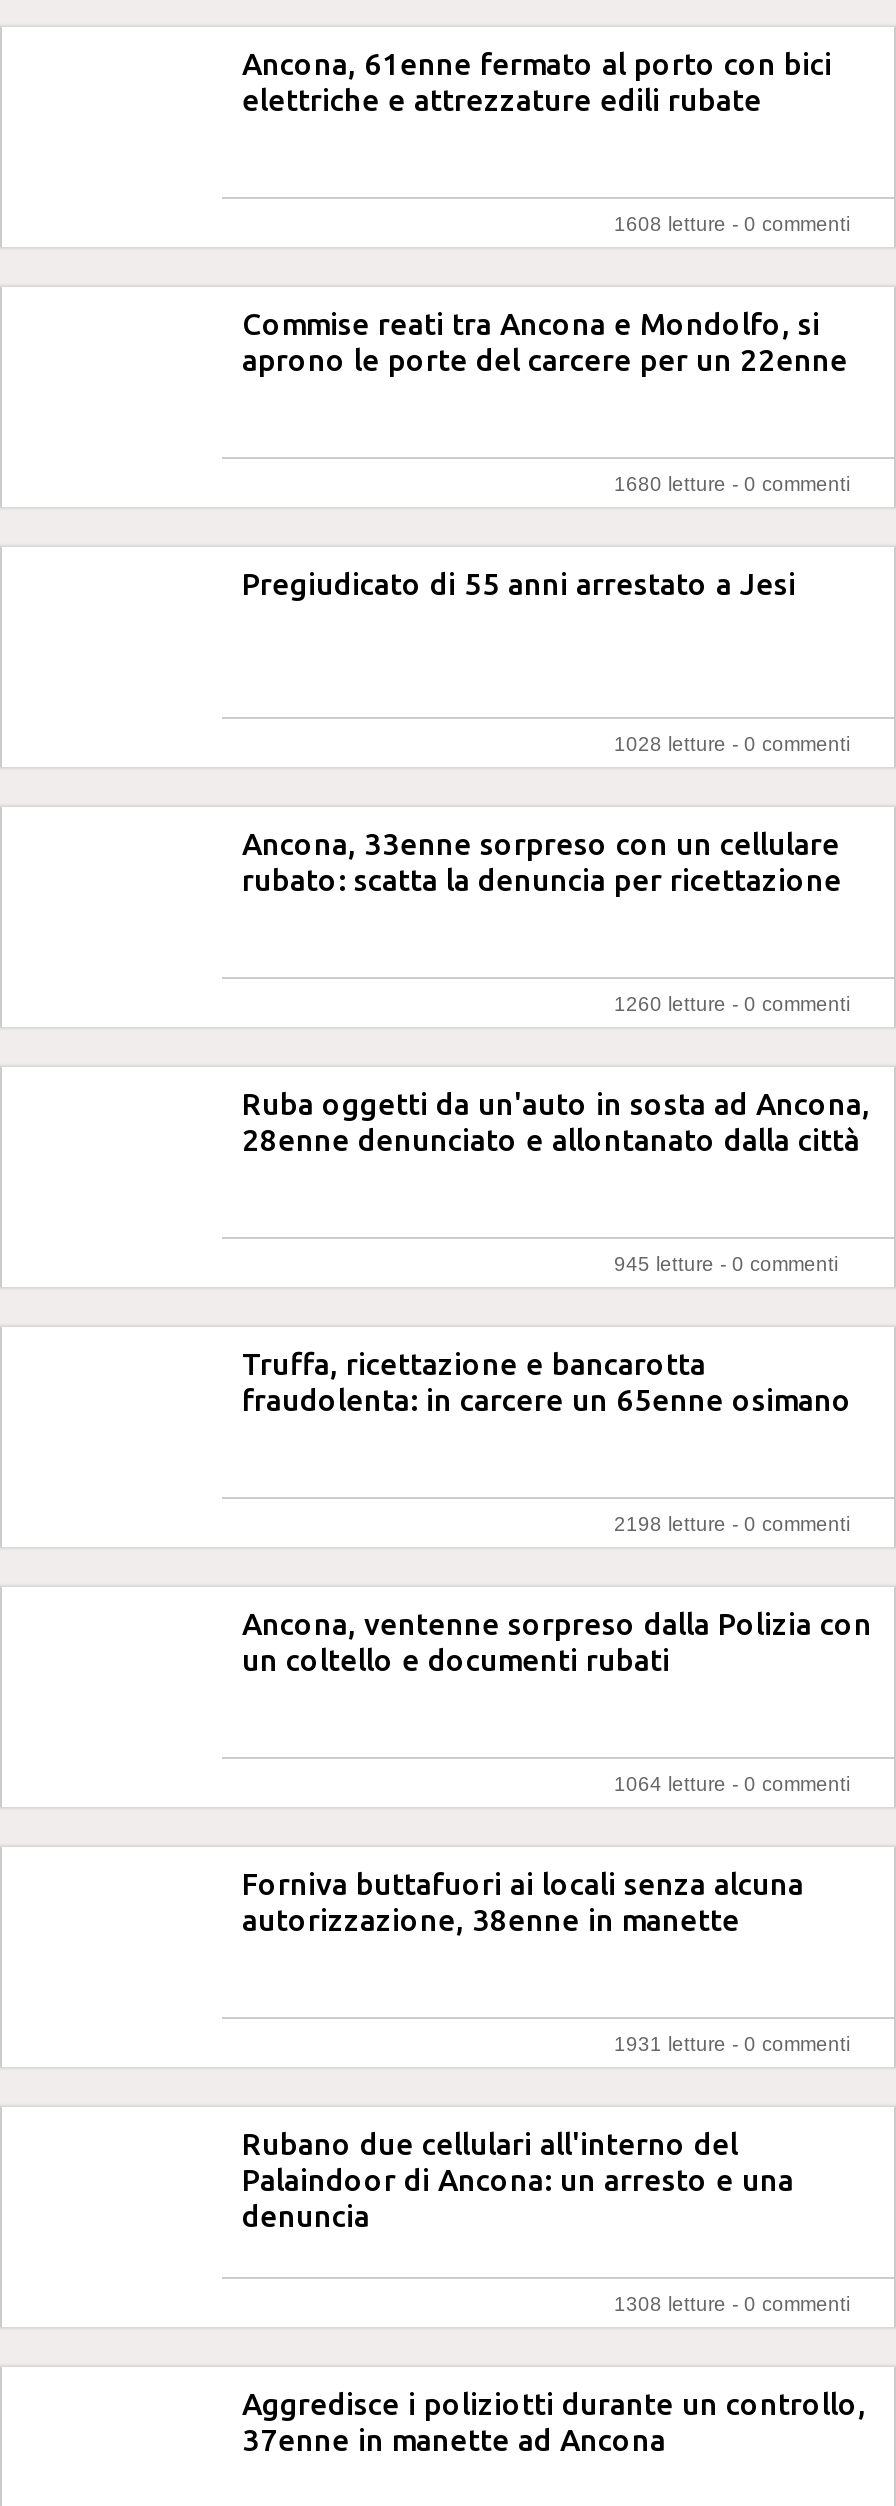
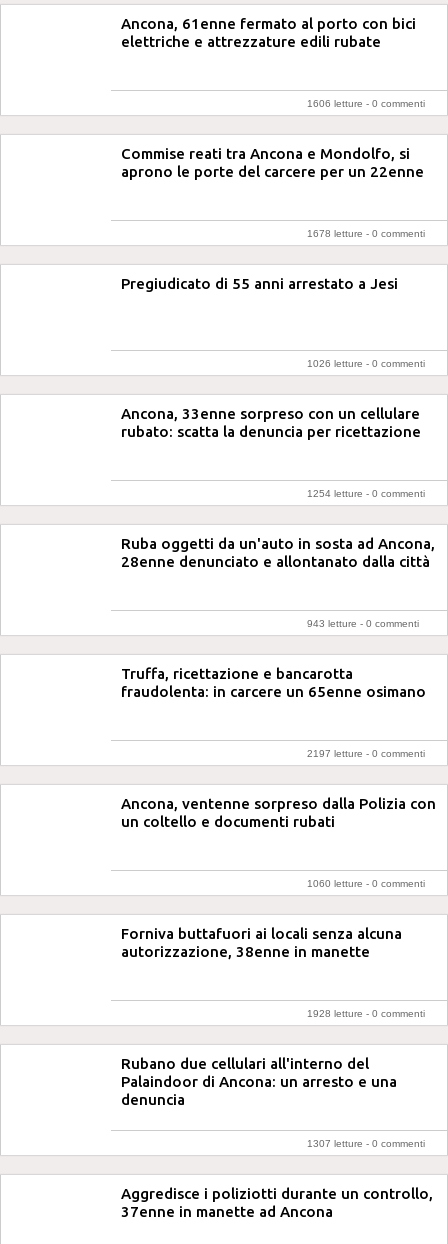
[614,213,850,235] 1608 letture - 0 commenti -> [307,98,425,109] 1606 letture - 0 commenti
[614,473,850,495] 1680 letture - 0 commenti -> [307,228,425,239] 1678 letture - 0 commenti
[614,733,850,755] 1028 letture - 0 commenti -> [307,358,425,369] 1026 letture - 0 commenti
[614,993,850,1015] 1260 letture - 0 commenti -> [307,488,425,499] 1254 letture - 0 commenti
[614,1253,838,1275] 945 letture - 0 commenti -> [307,618,419,629] 943 letture - 0 commenti
[614,1513,850,1535] 2198 letture - 0 commenti -> [307,748,425,759] 2197 letture - 0 commenti
[614,1773,850,1795] 1064 letture - 0 commenti -> [307,878,425,889] 1060 letture - 0 commenti
[614,2033,850,2055] 1931 letture - 0 commenti -> [307,1008,425,1019] 1928 letture - 0 commenti
[614,2293,850,2315] 1308 letture - 0 commenti -> [307,1138,425,1149] 1307 letture - 0 commenti

